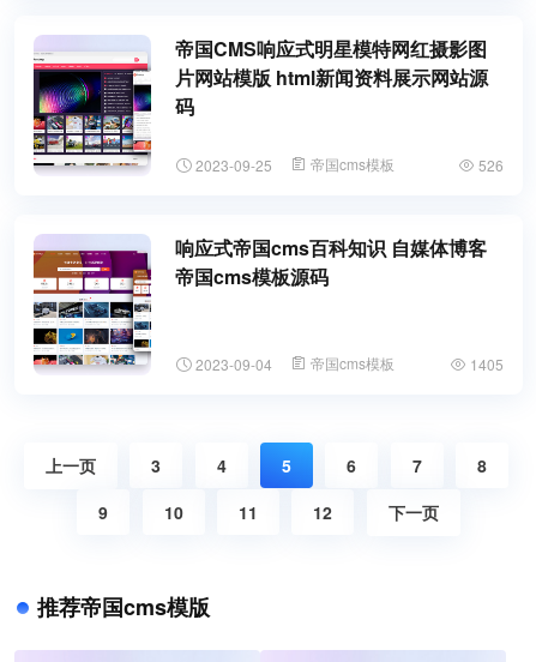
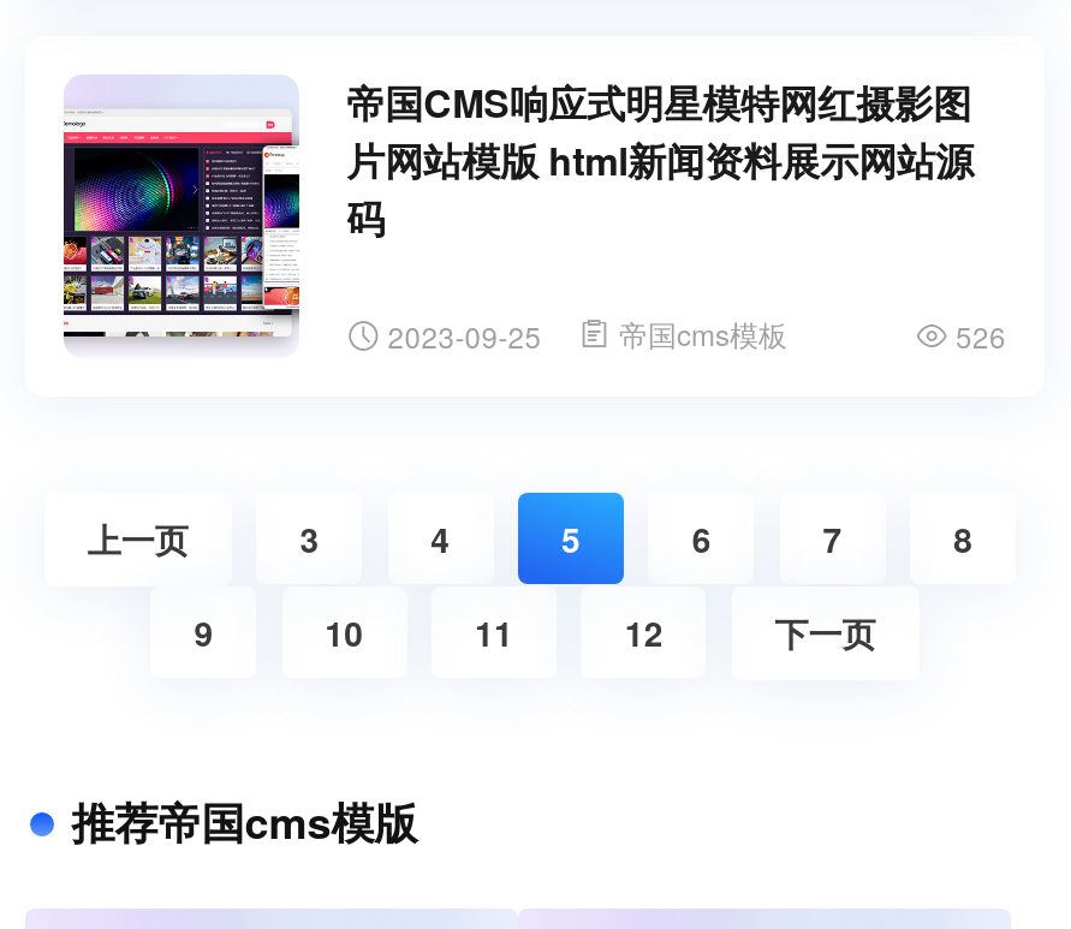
[32,234,504,374] [image] | 响应式帝国cms百科知识 自媒体博客 | 帝国cms模板源码 | 2023-09-04 | 帝国cms模板 | 1405 -> none

